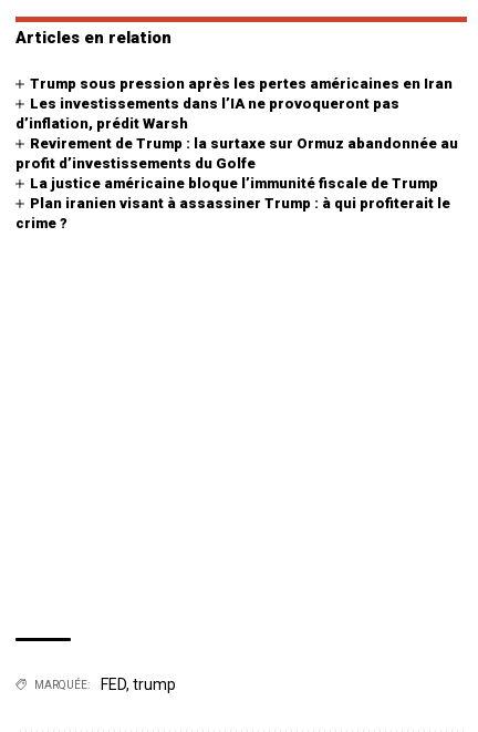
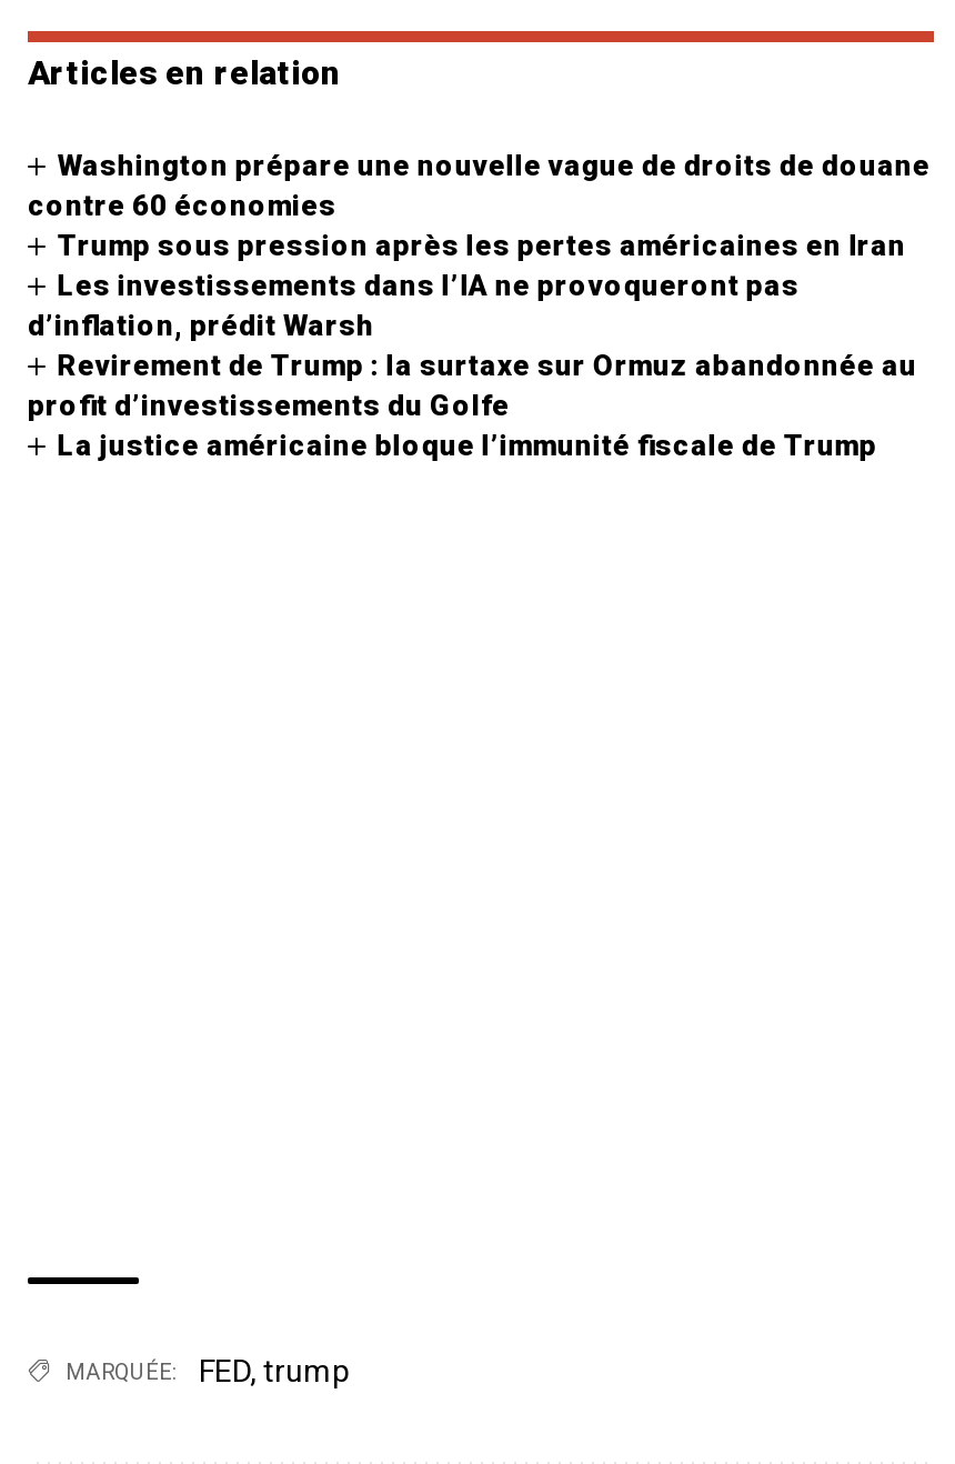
none -> [28,148,930,222] Washington prépare une nouvelle vague de droits de douane | contre 60 économies
moved [15,75,459,191] -> [28,228,917,462]: Trump sous pression après les pertes américaines en Iran | Les investissements dans l’IA ne provoqueront pas | d’inflation, prédit Warsh | Revirement de Trump : la surtaxe sur Ormuz abandonnée au | profit d’investissements du Golfe | La justice américaine bloque l’immunité fiscale de Trump
[15,195,451,231] Plan iranien visant à assassiner Trump : à qui profiterait le | crime ? -> none

